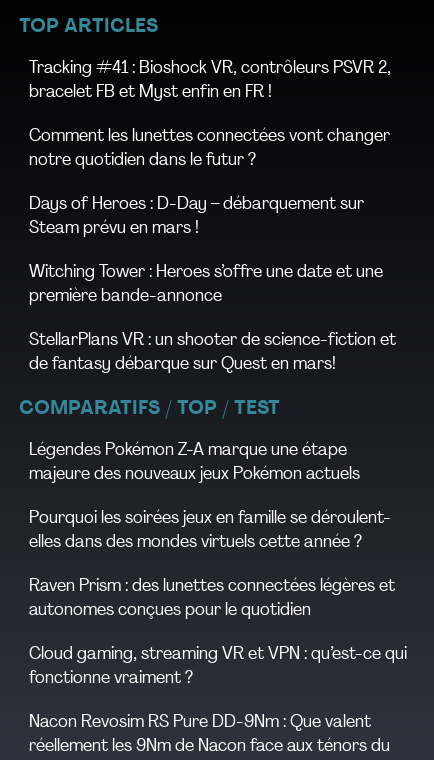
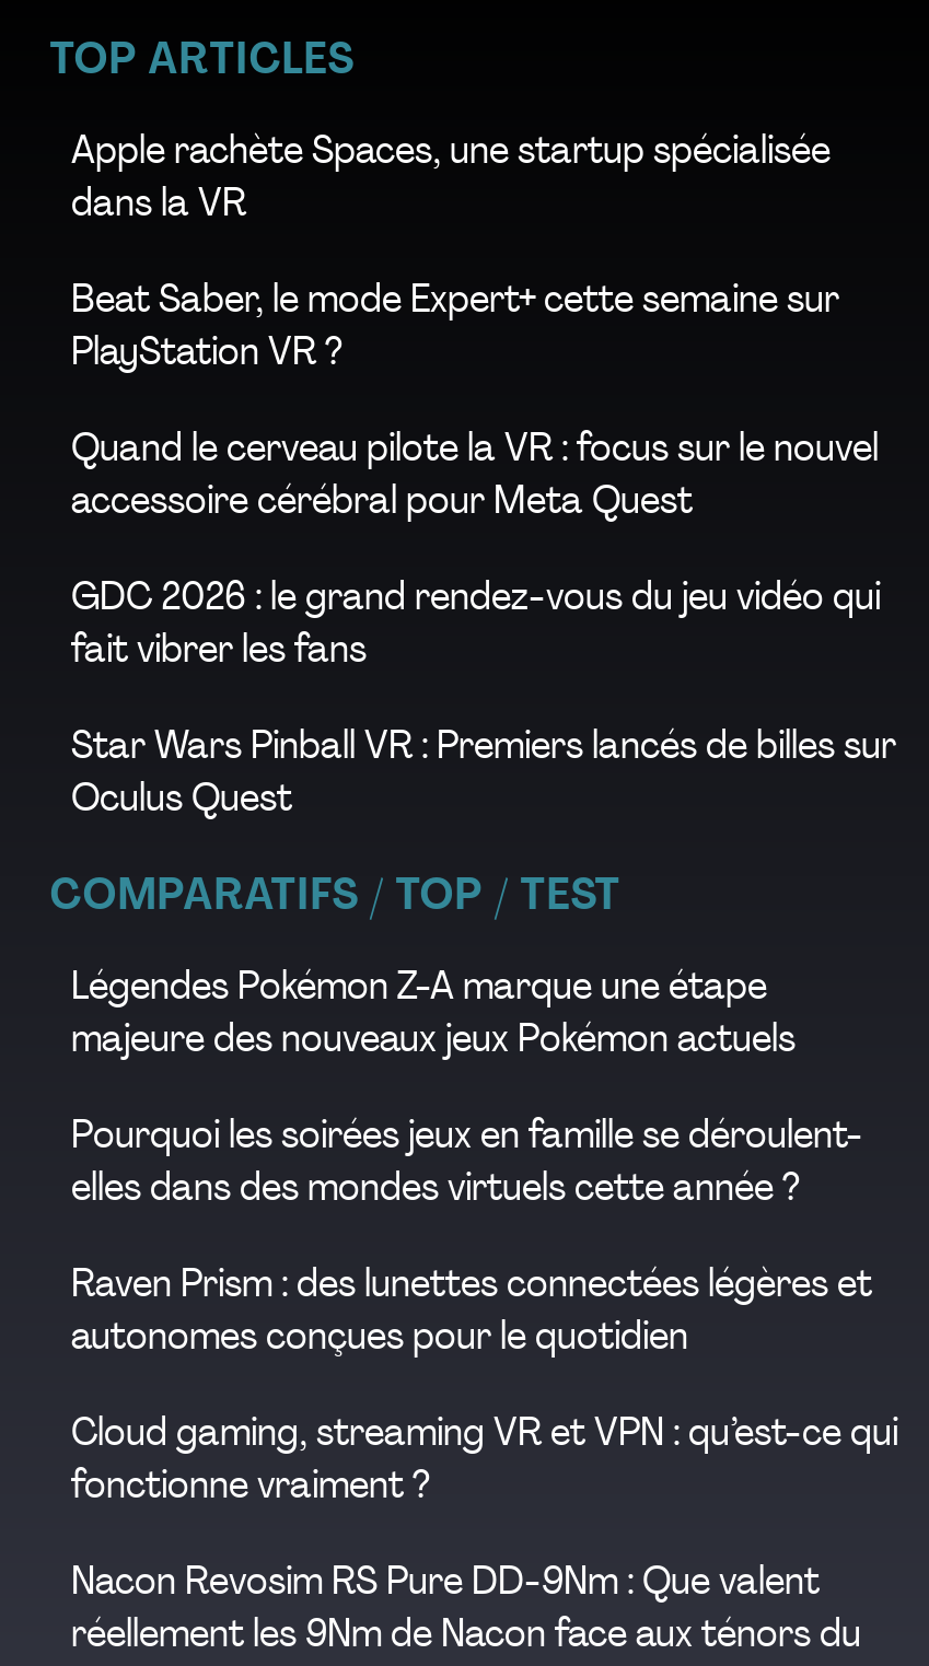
[29,59,391,102] Tracking #41 : Bioshock VR, contrôleurs PSVR 2, | bracelet FB et Myst enfin en FR ! -> [71,133,831,227] Apple rachète Spaces, une startup spécialisée | dans la VR
[29,127,390,170] Comment les lunettes connectées vont changer | notre quotidien dans le futur ? -> [71,282,839,376] Beat Saber, le mode Expert+ cette semaine sur | PlayStation VR ?
[29,195,364,238] Days of Heroes : D-Day – débarquement sur | Steam prévu en mars ! -> [71,430,879,524] Quand le cerveau pilote la VR : focus sur le nouvel | accessoire cérébral pour Meta Quest
[29,263,383,306] Witching Tower : Heroes s’offre une date et une | première bande-annonce -> [71,579,881,673] GDC 2026 : le grand rendez-vous du jeu vidéo qui | fait vibrer les fans
[29,331,396,374] StellarPlans VR : un shooter de science-fiction et | de fantasy débarque sur Quest en mars! -> [71,728,896,822] Star Wars Pinball VR : Premiers lancés de billes sur | Oculus Quest

